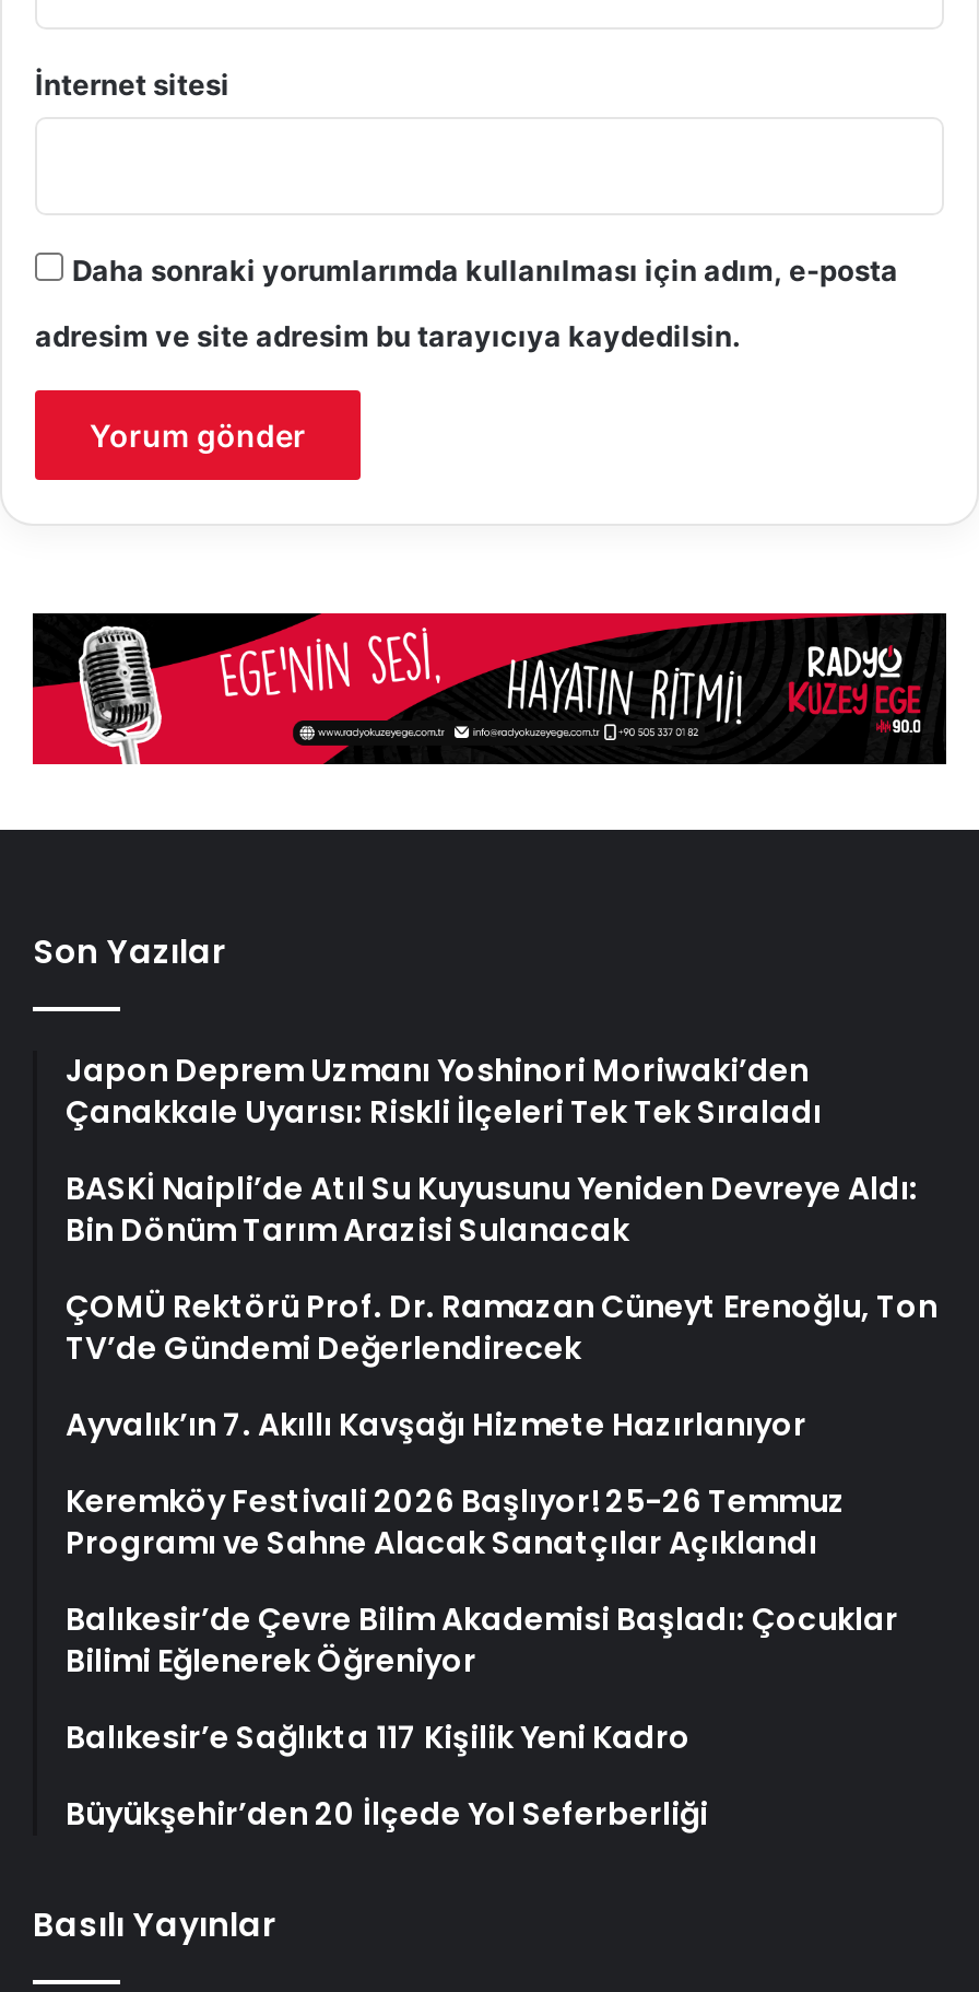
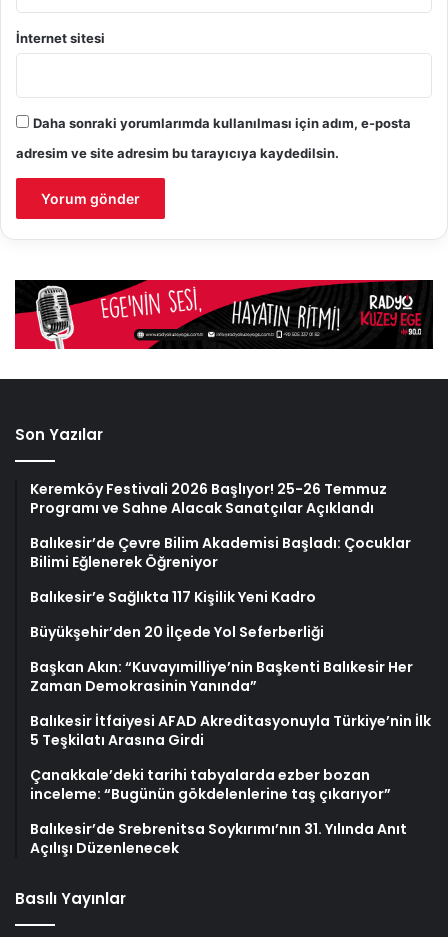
[66,1049,937,1447] Japon Deprem Uzmanı Yoshinori Moriwaki’den | Çanakkale Uyarısı: Riskli İlçeleri Tek Tek Sıraladı | BASKİ Naipli’de Atıl Su Kuyusunu Yeniden Devreye Aldı: | Bin Dönüm Tarım Arazisi Sulanacak | ÇOMÜ Rektörü Prof. Dr. Ramazan Cüneyt Erenoğlu, Ton | TV’de Gündemi Değerlendirecek | Ayvalık’ın 7. Akıllı Kavşağı Hizmete Hazırlanıyor -> none
moved [66,1480,898,1836] -> [30,479,411,642]: Keremköy Festivali 2026 Başlıyor! 25-26 Temmuz | Programı ve Sahne Alacak Sanatçılar Açıklandı | Balıkesir’de Çevre Bilim Akademisi Başladı: Çocuklar | Bilimi Eğlenerek Öğreniyor | Balıkesir’e Sağlıkta 117 Kişilik Yeni Kadro | Büyükşehir’den 20 İlçede Yol Seferberliği
none -> [30,657,431,858] Başkan Akın: “Kuvayımilliye’nin Başkenti Balıkesir Her | Zaman Demokrasinin Yanında” | Balıkesir İtfaiyesi AFAD Akreditasyonuyla Türkiye’nin İlk | 5 Teşkilatı Arasına Girdi | Çanakkale’deki tarihi tabyalarda ezber bozan | inceleme: “Bugünün gökdelenlerine taş çıkarıyor” | Balıkesir’de Srebrenitsa Soykırımı’nın 31. Yılında Anıt | Açılışı Düzenlenecek

